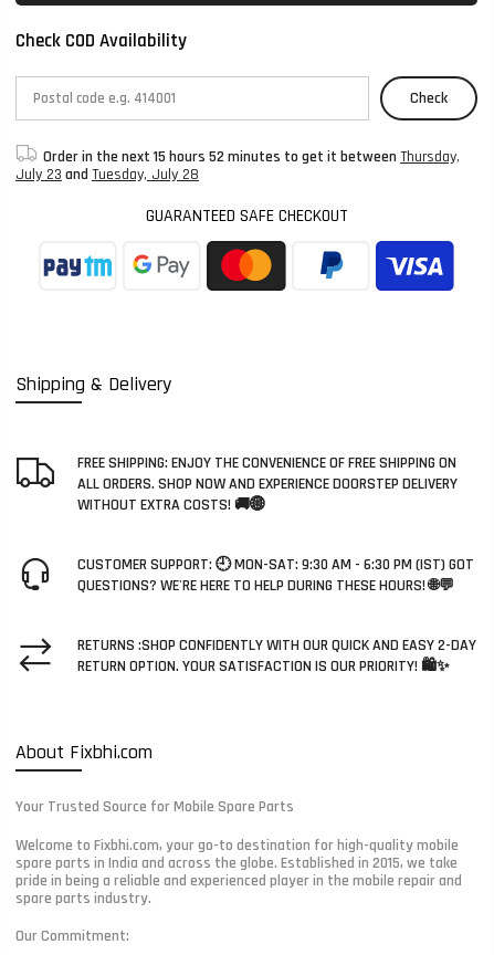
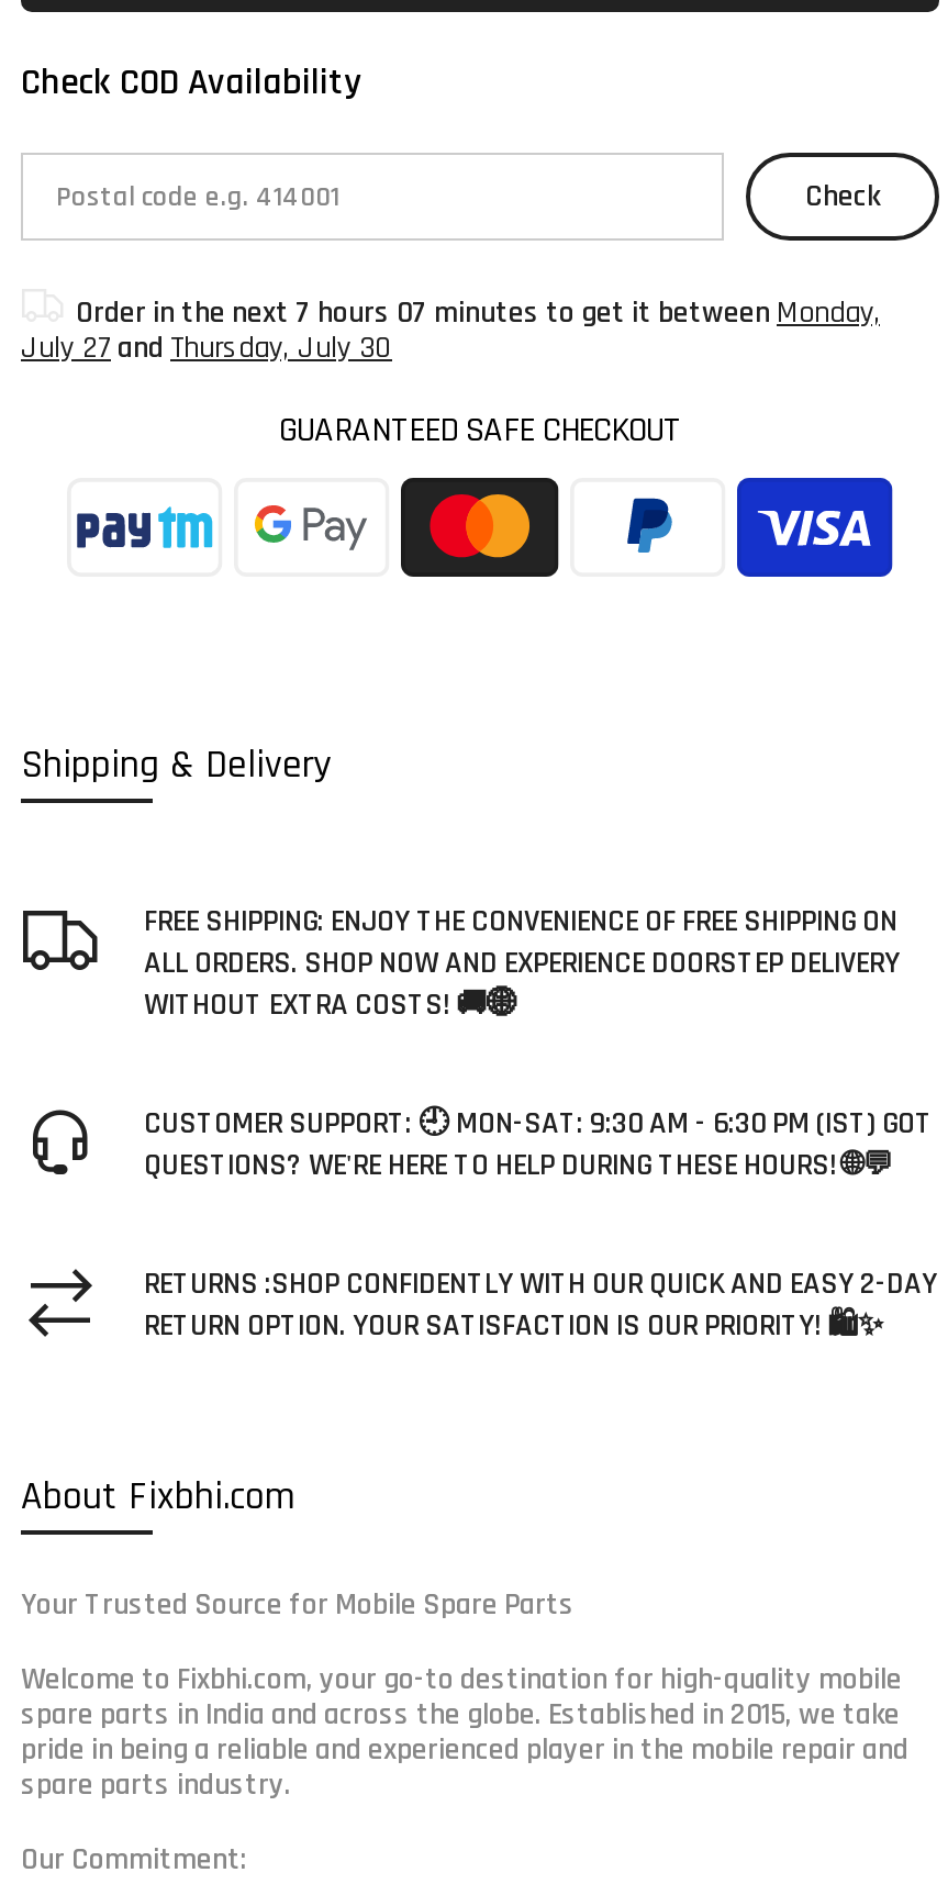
[43,147,460,167] Order in the next 15 hours 52 minutes to get it between Thursday, -> [76,293,880,333] Order in the next 7 hours 07 minutes to get it between Monday,
[15,165,199,185] July 23 and Tuesday, July 28 -> [21,328,392,368] July 27 and Thursday, July 30

